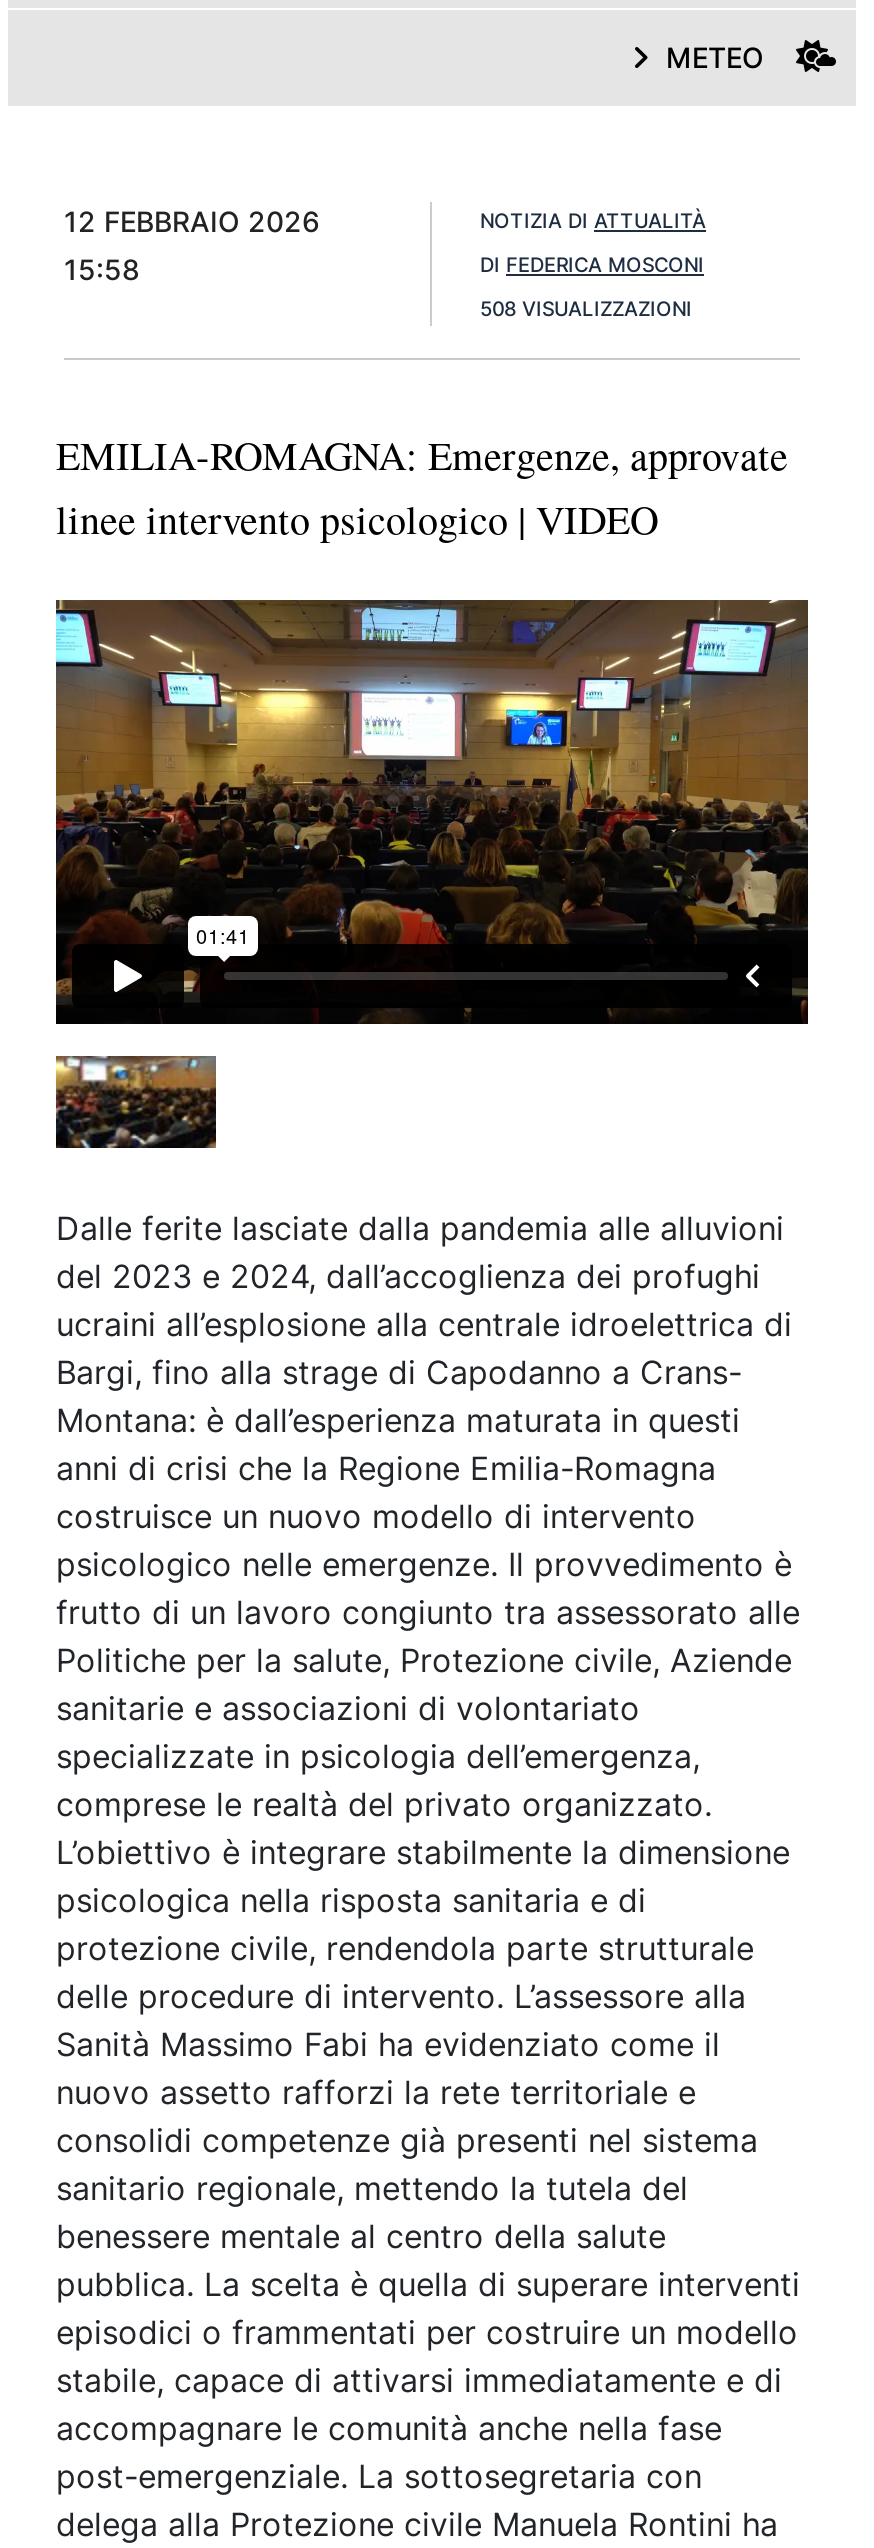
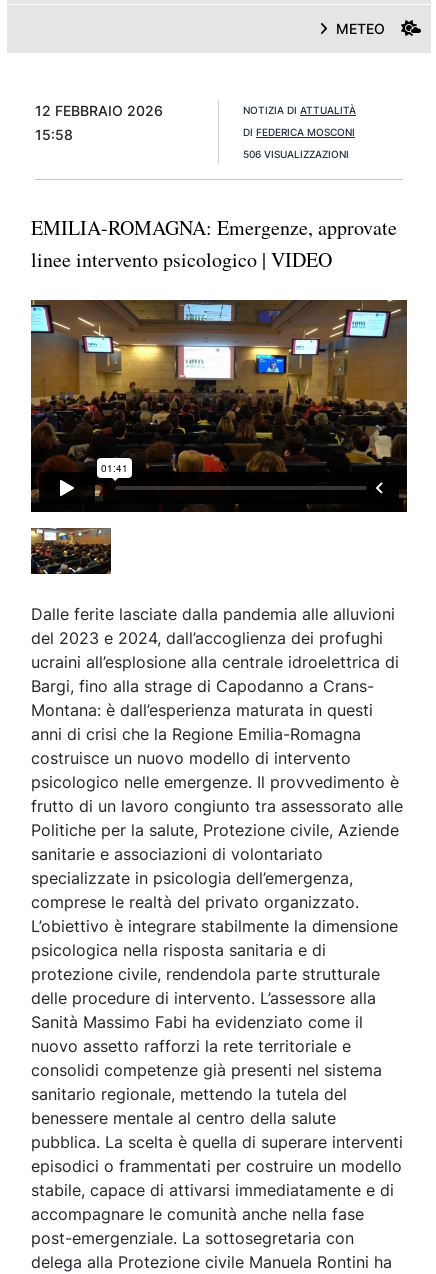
[480,296,692,320] 508 VISUALIZZAZIONI -> [243,148,349,160] 506 VISUALIZZAZIONI

